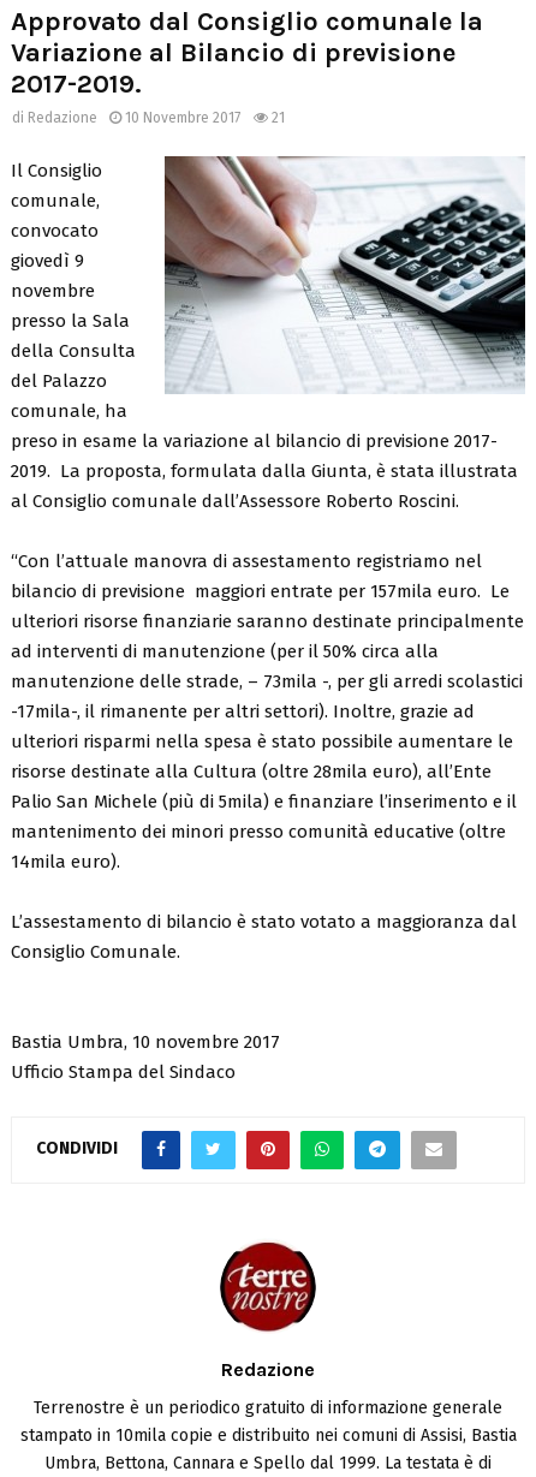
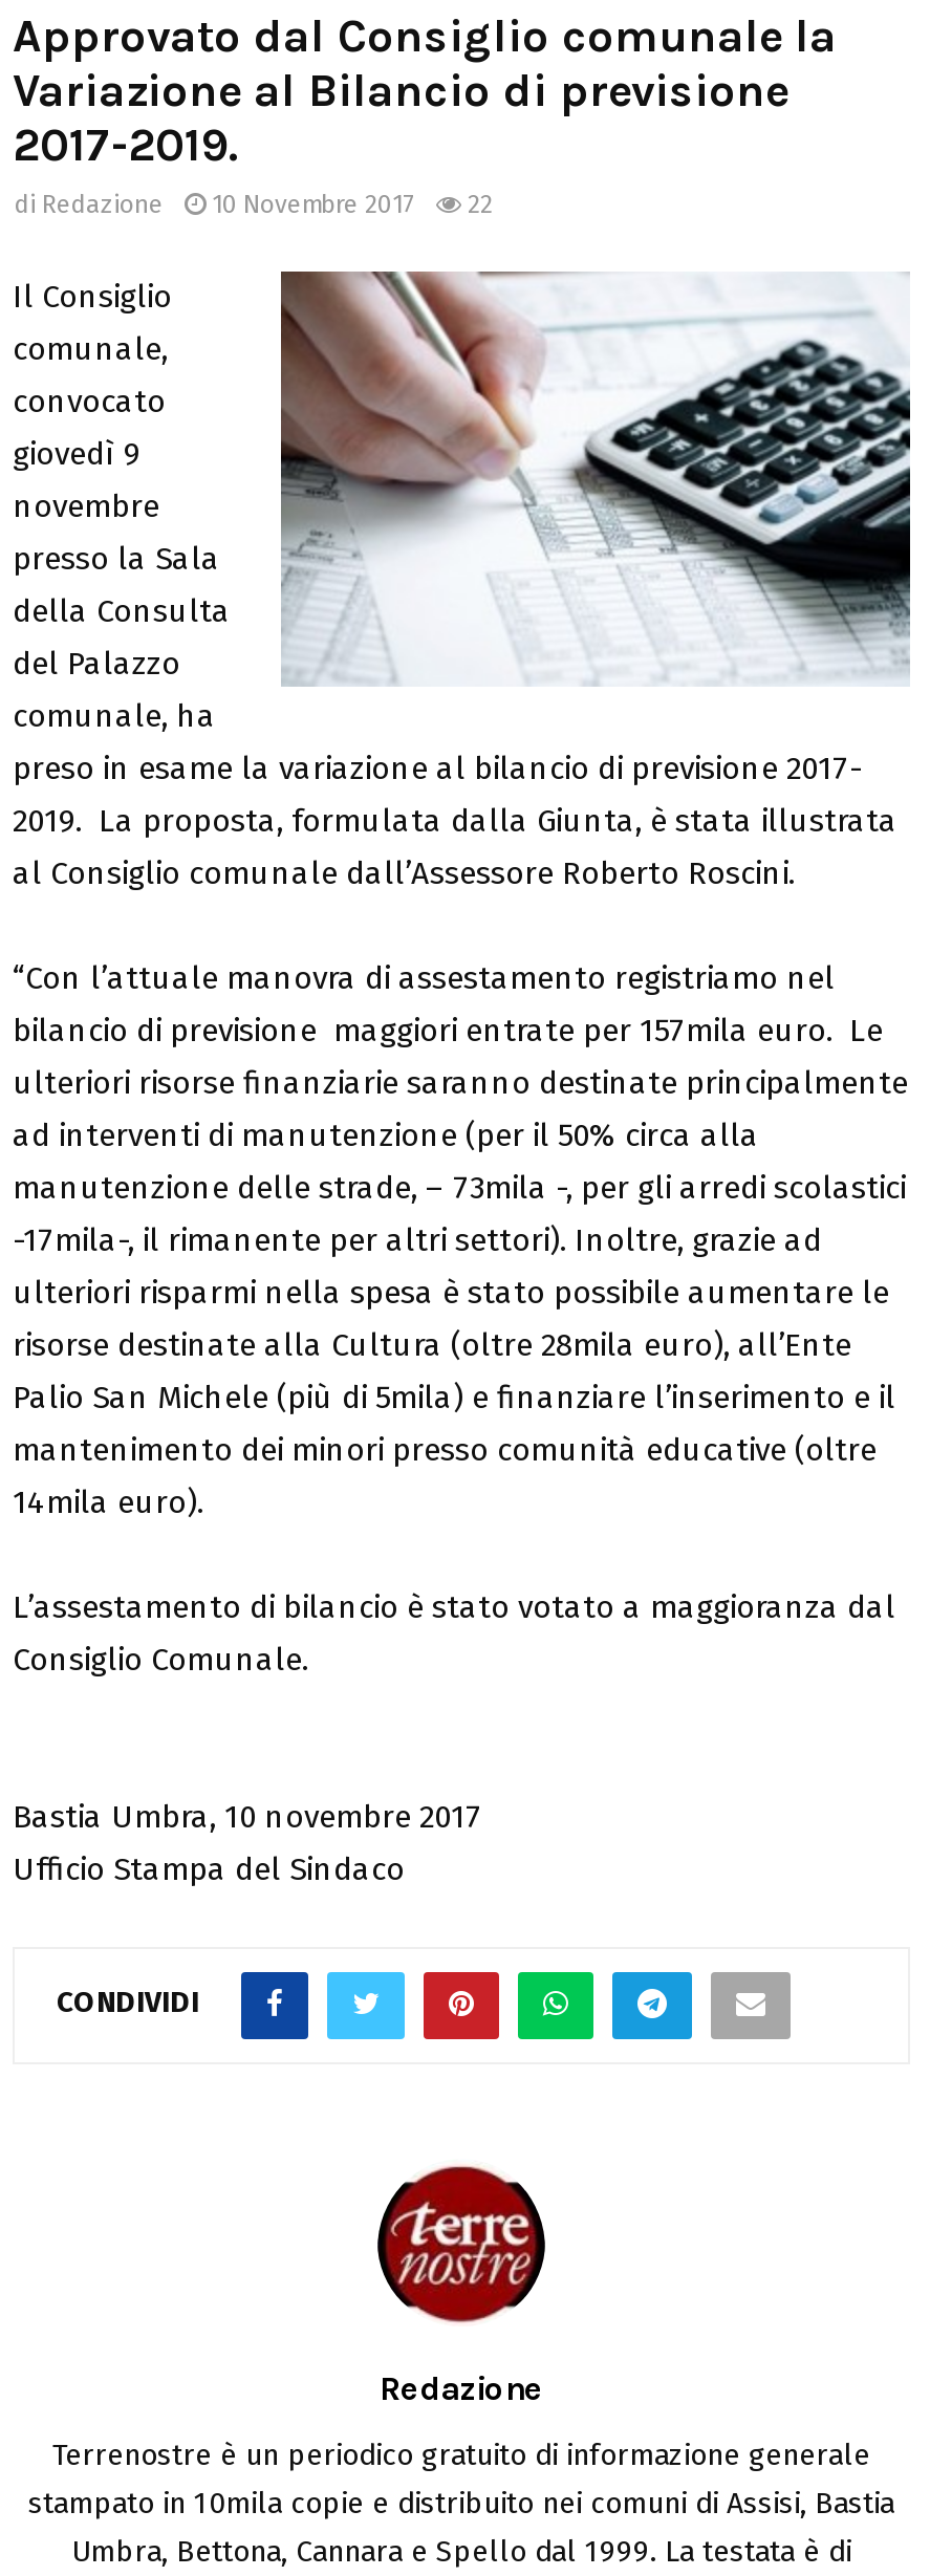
[12,109,285,126] di Redazione 10 Novembre 2017 21 -> [15,190,493,219] di Redazione 10 Novembre 2017 22

